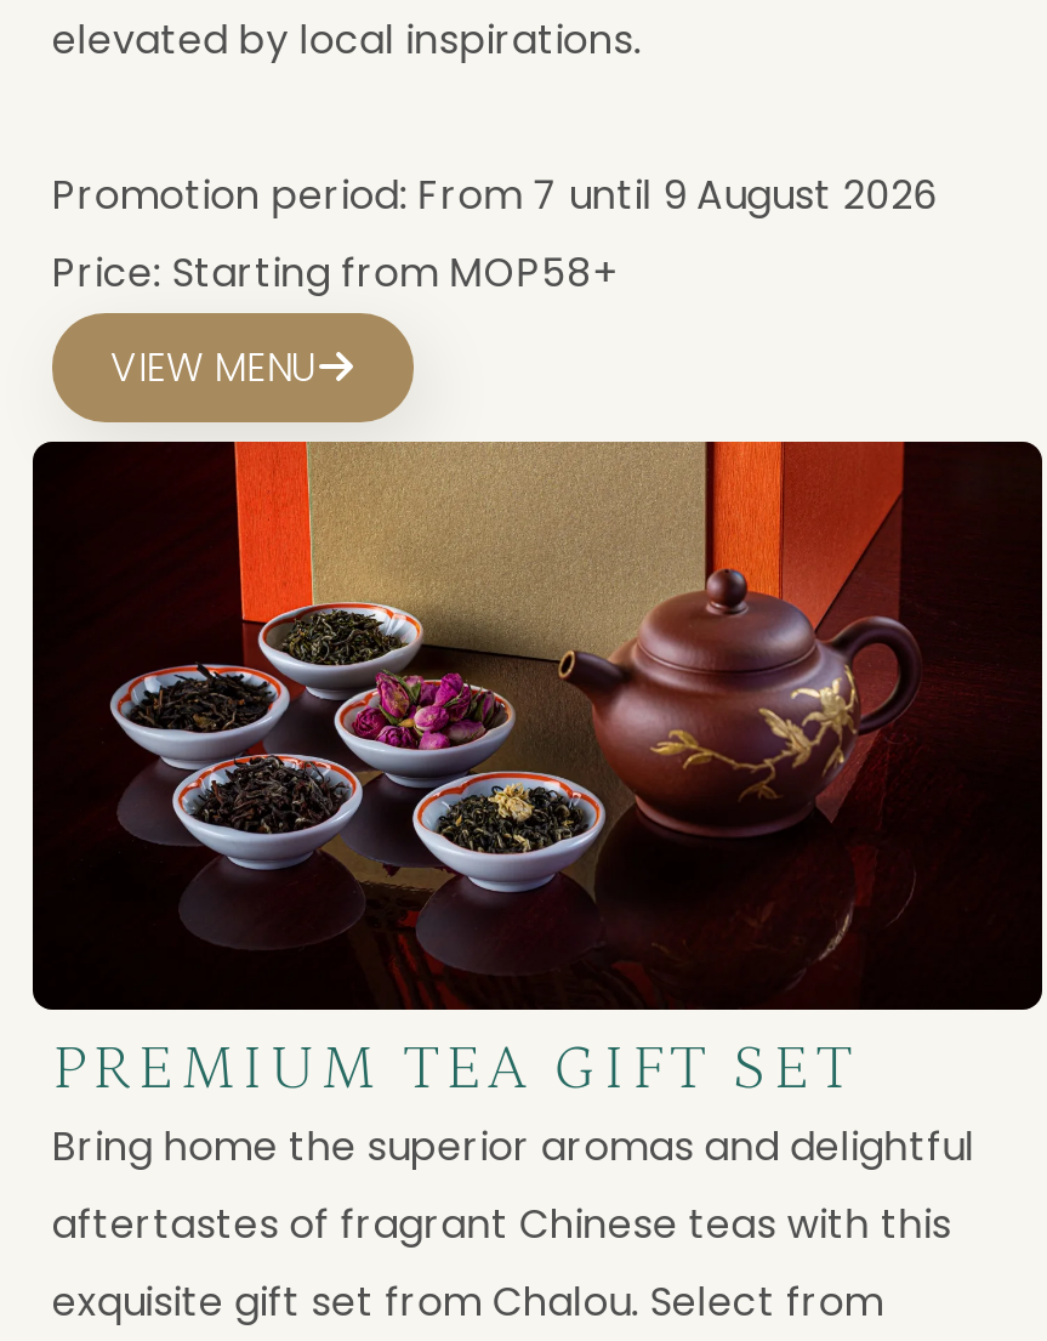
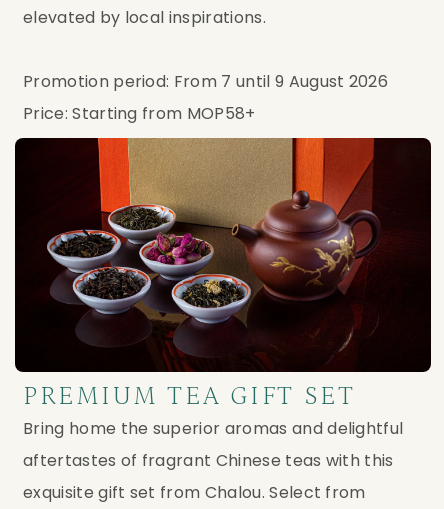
[110,339,316,394] VIEW MENU -> none

